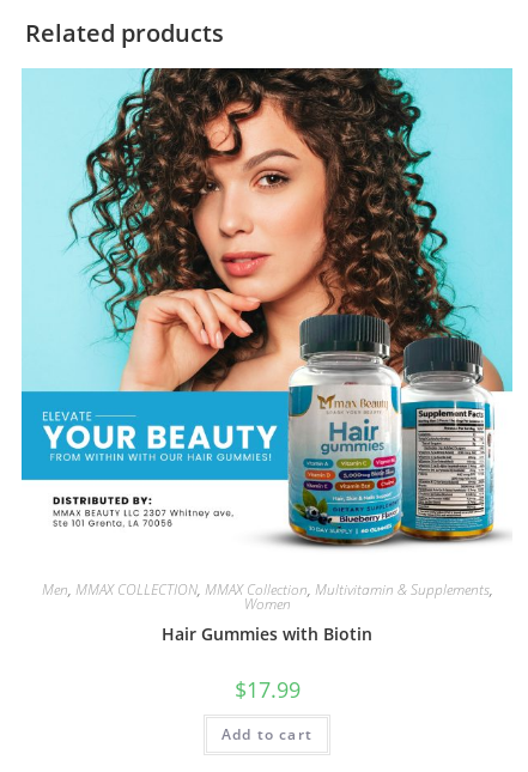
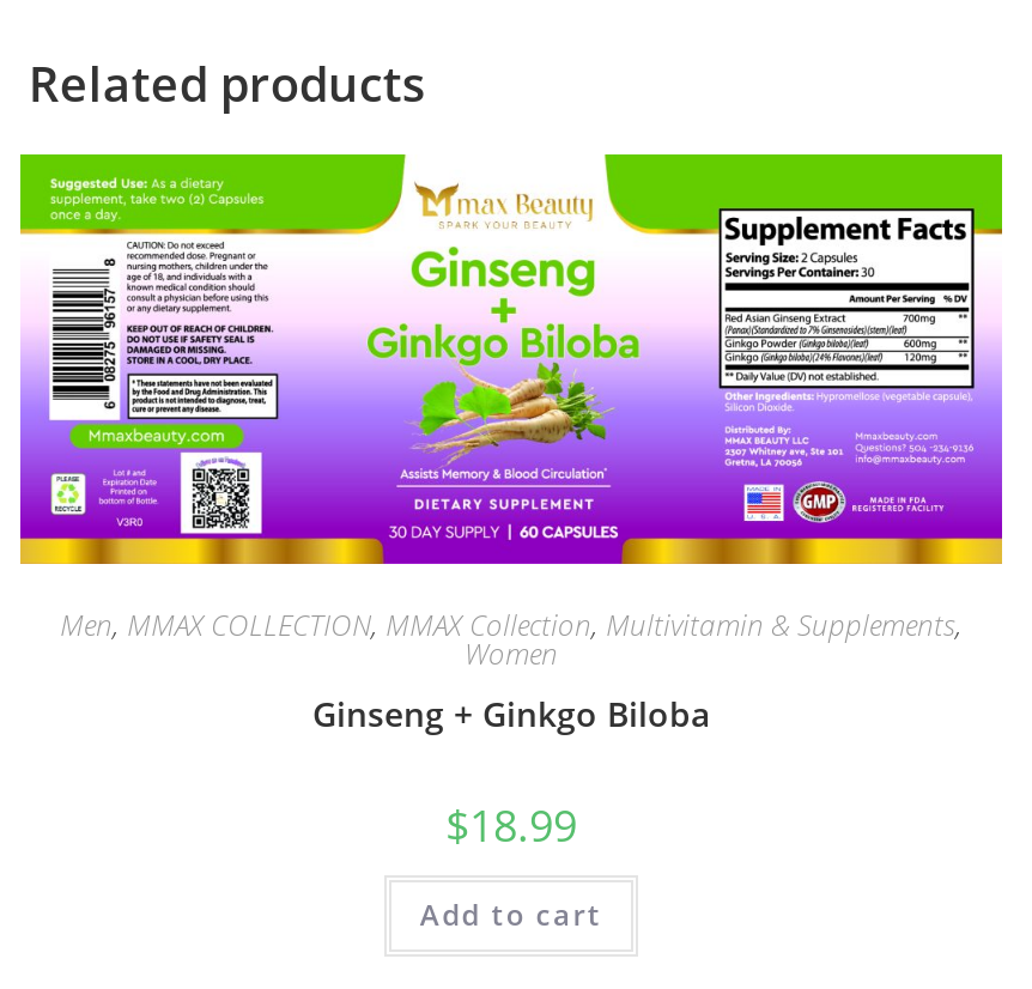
[20,67,514,549] [image] -> [18,152,1004,569] [image]
[162,623,372,645] Hair Gummies with Biotin -> [312,690,710,736] Ginseng + Ginkgo Biloba
[234,675,300,704] $17.99 -> [445,796,577,853] $18.99

